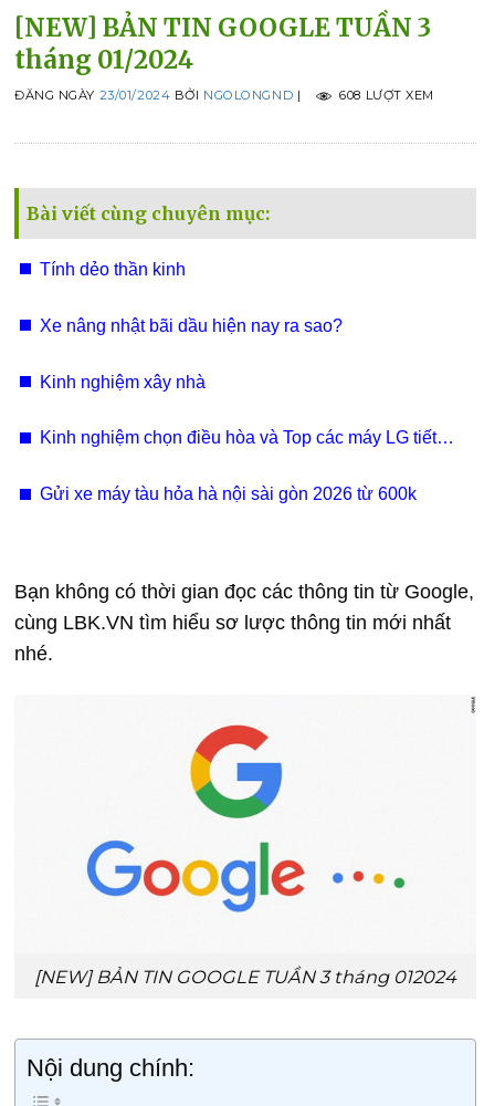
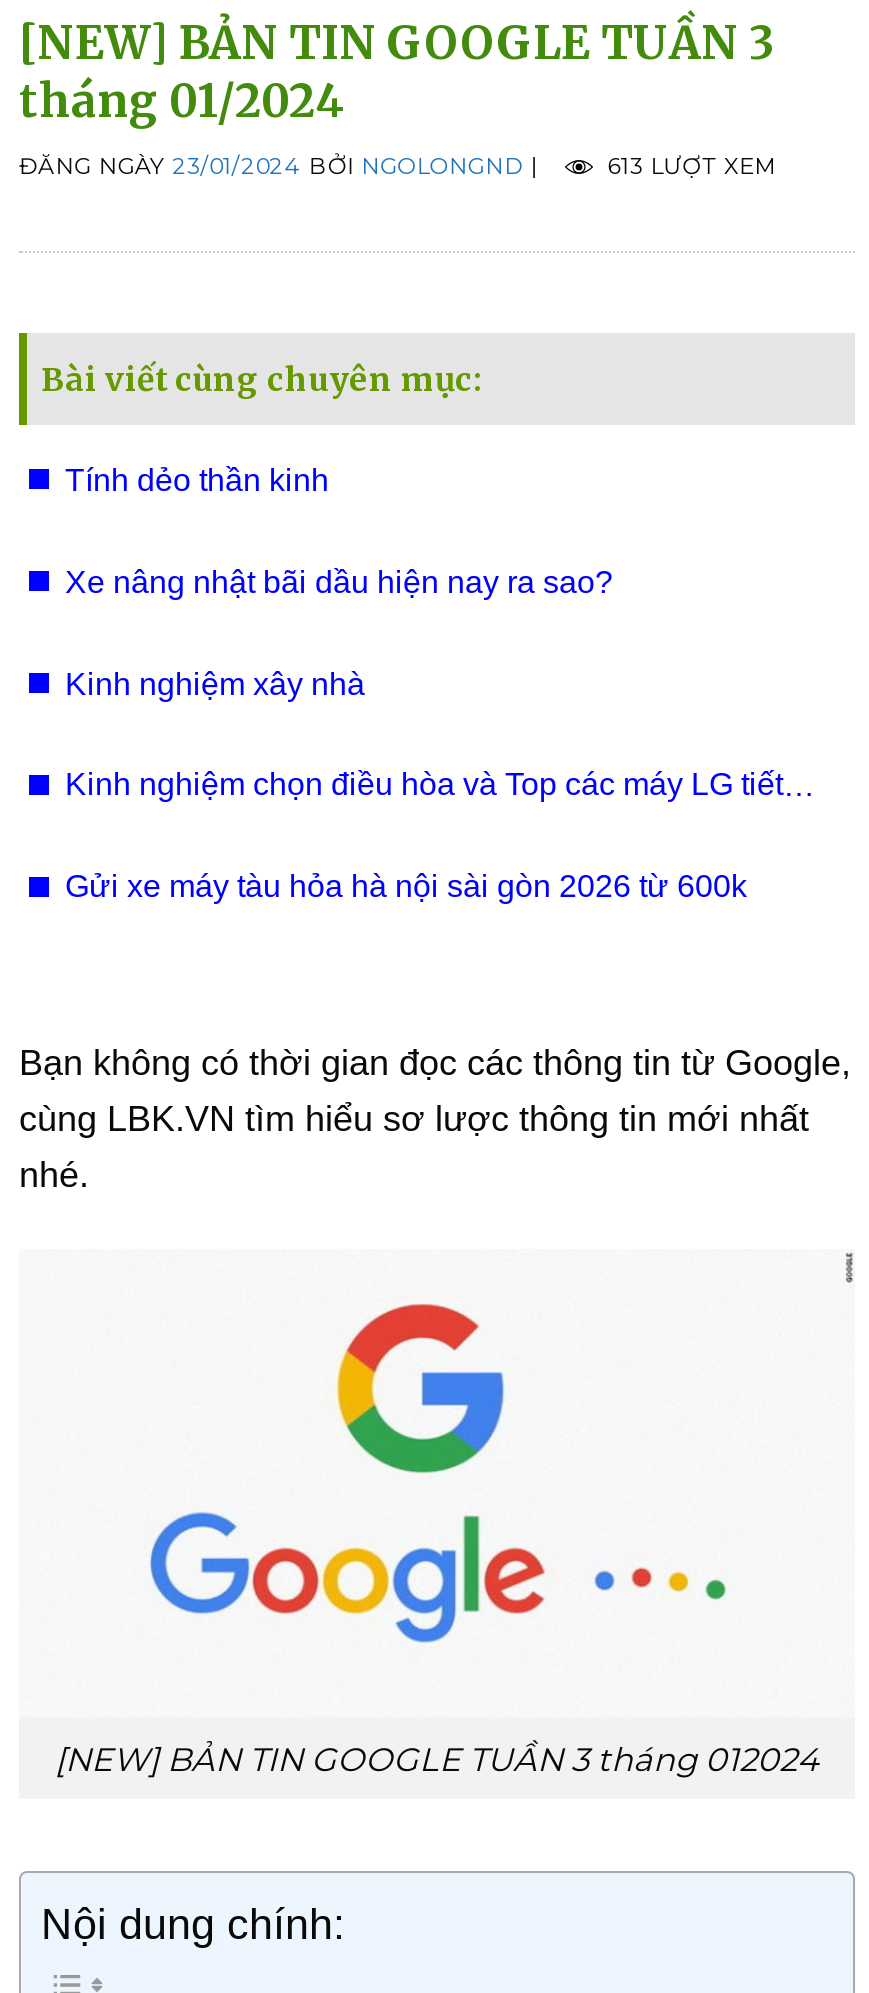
[336,88,434,103] 608 LƯỢT XEM -> [601,152,775,180] 613 LƯỢT XEM

